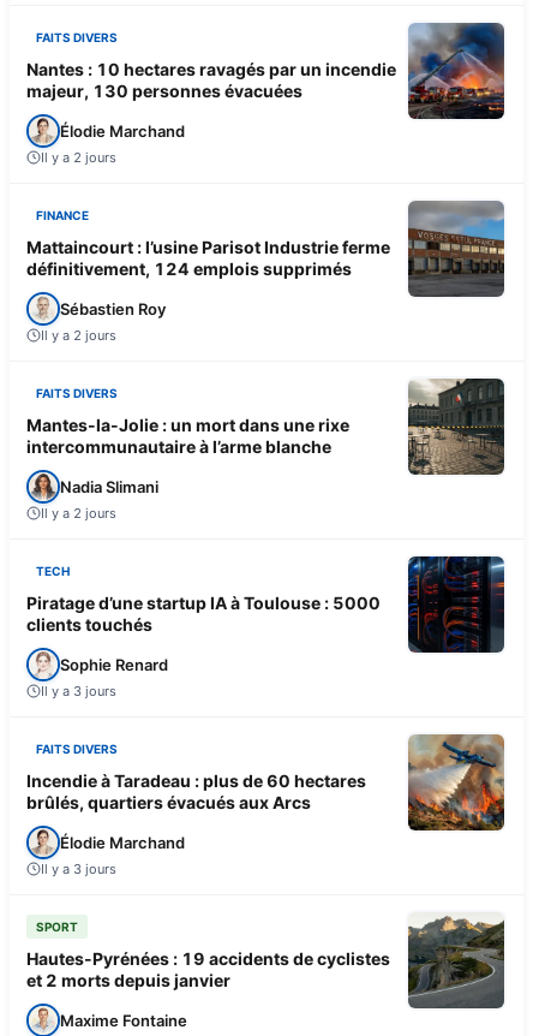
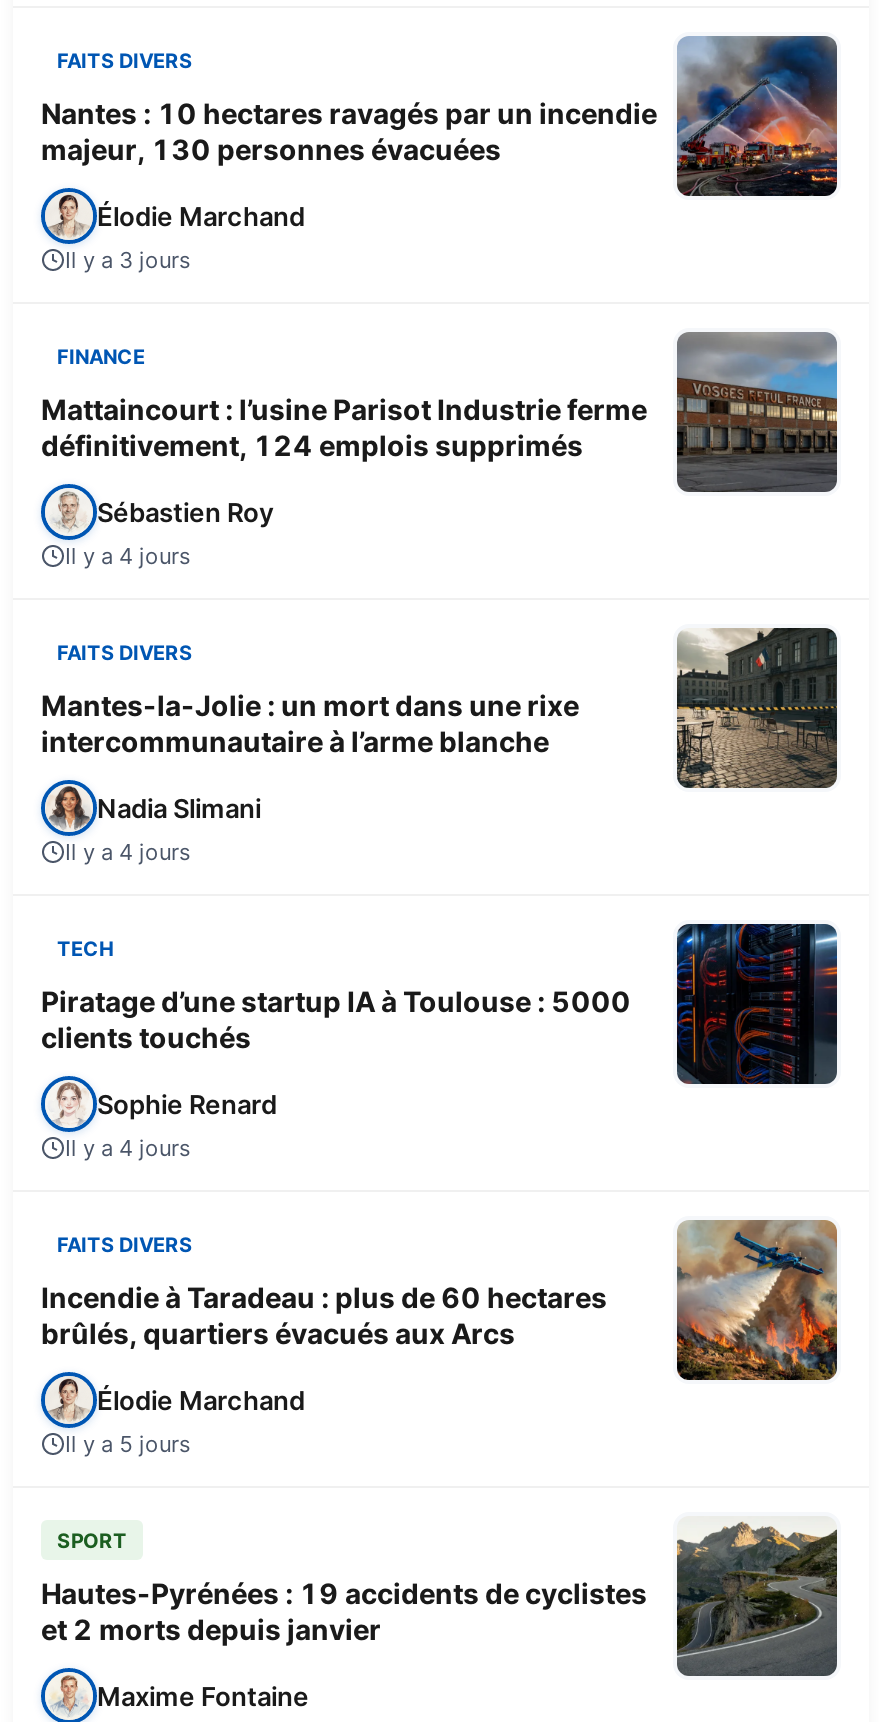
[41,149,116,165] Il y a 2 jours -> [65,245,191,273] Il y a 3 jours
[41,326,116,343] Il y a 2 jours -> [65,541,191,569] Il y a 4 jours
[41,504,116,521] Il y a 2 jours -> [65,837,191,865] Il y a 4 jours
[41,682,116,699] Il y a 3 jours -> [65,1133,191,1161] Il y a 4 jours
[41,860,116,877] Il y a 3 jours -> [65,1429,191,1457] Il y a 5 jours

